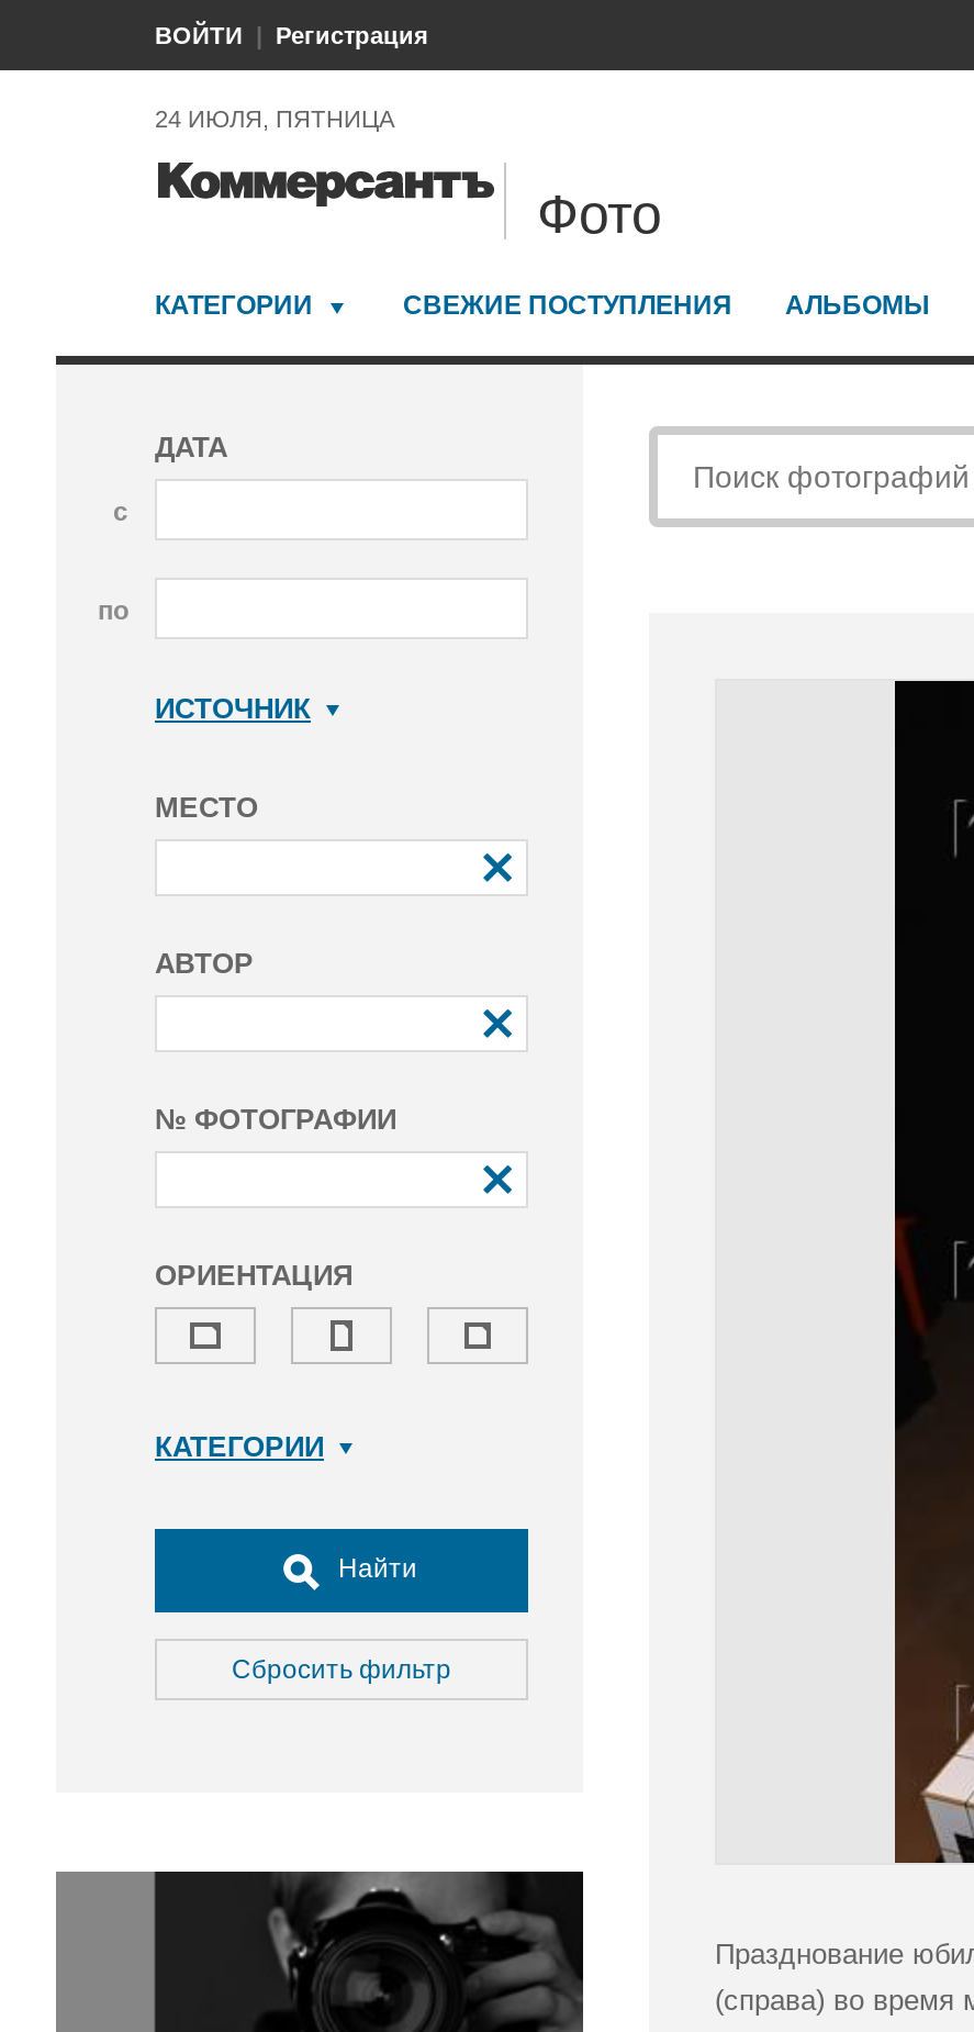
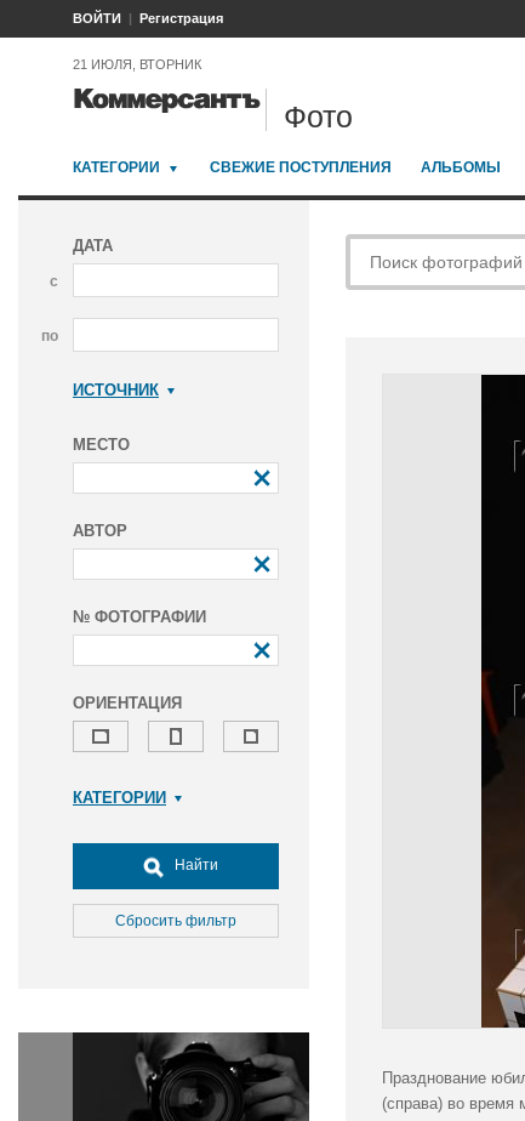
[155,105,394,132] 24 ИЮЛЯ, ПЯТНИЦА -> [73,57,201,72] 21 ИЮЛЯ, ВТОРНИК

